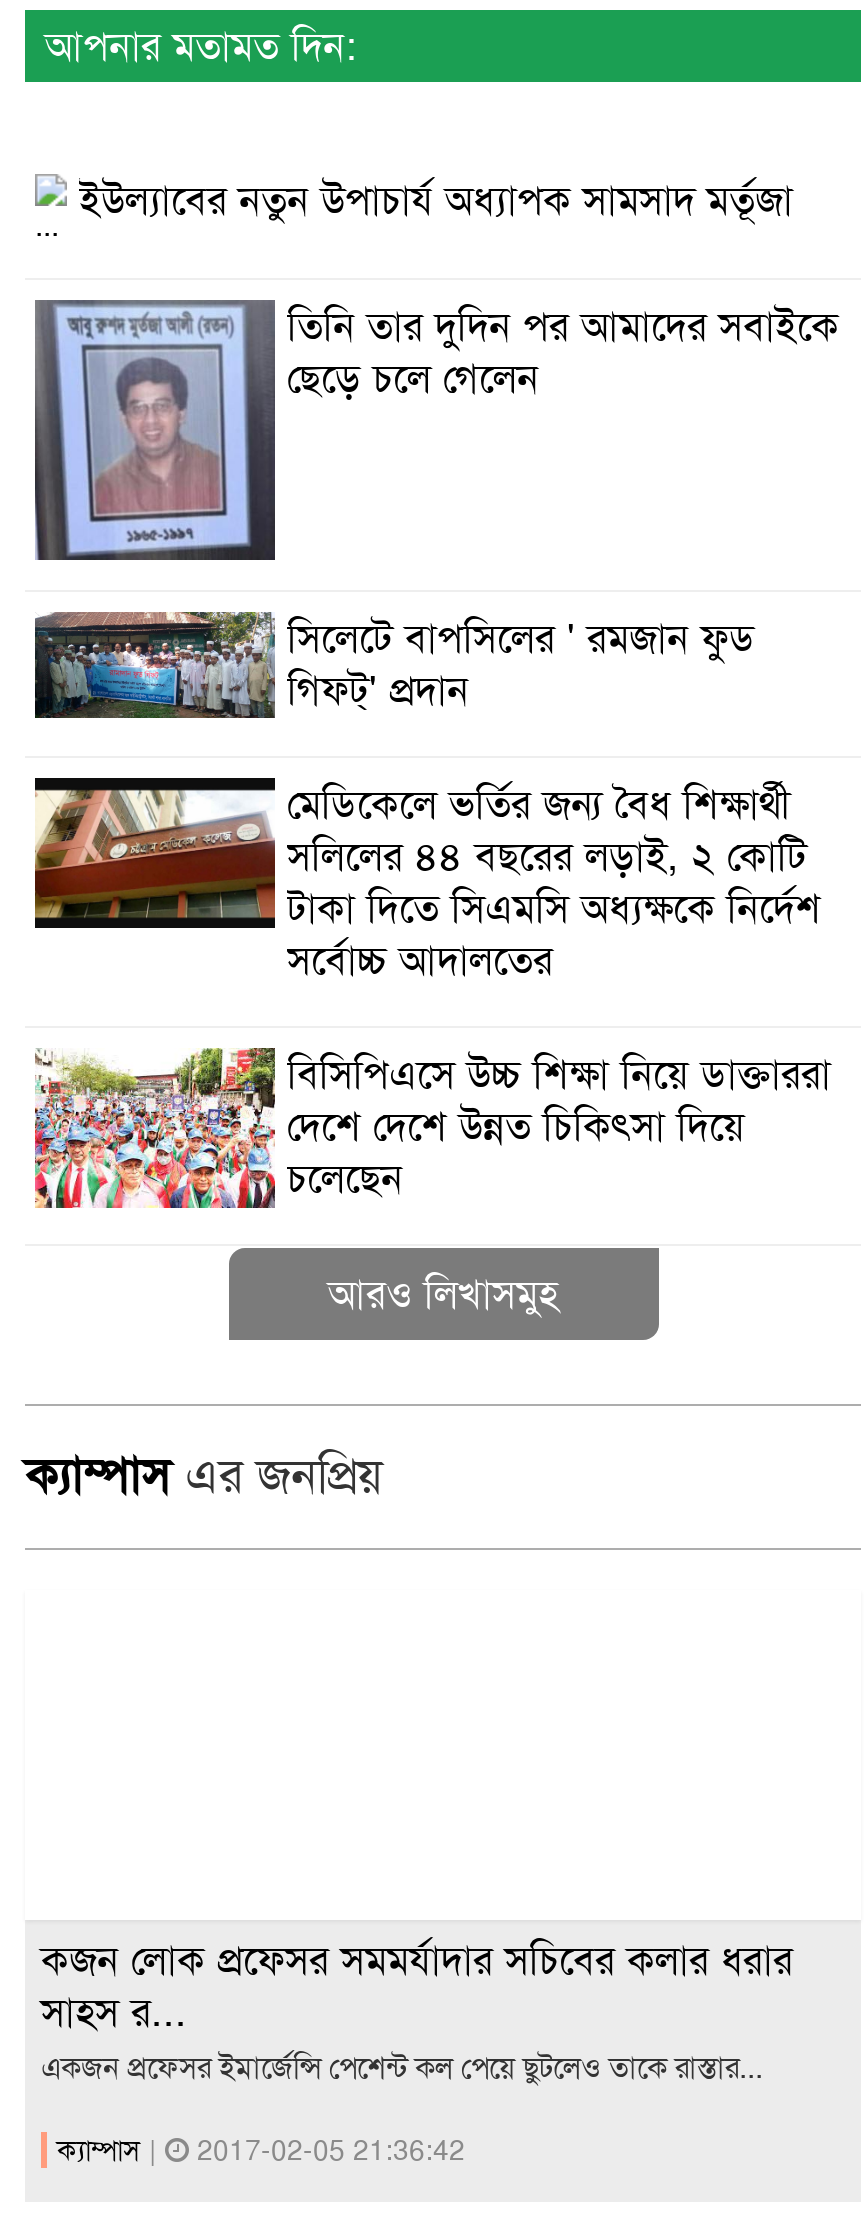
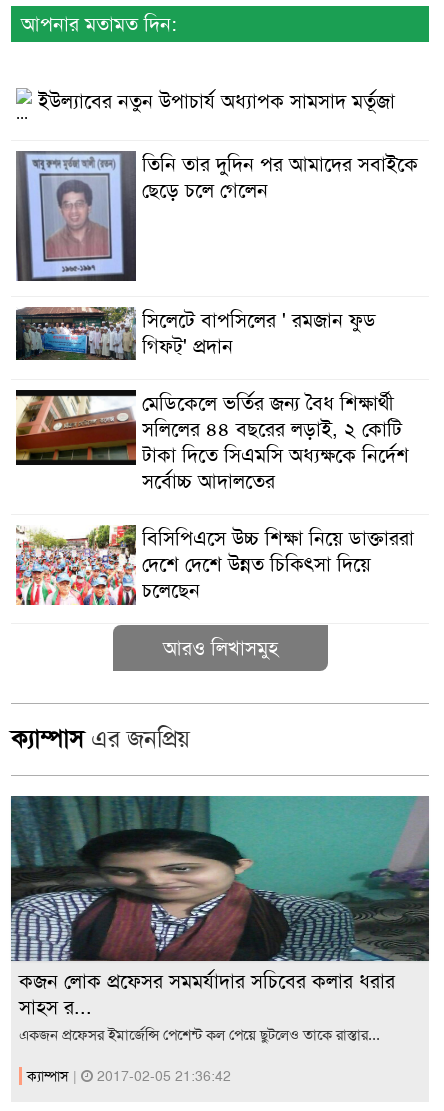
none -> [10,795,430,962] [image]

